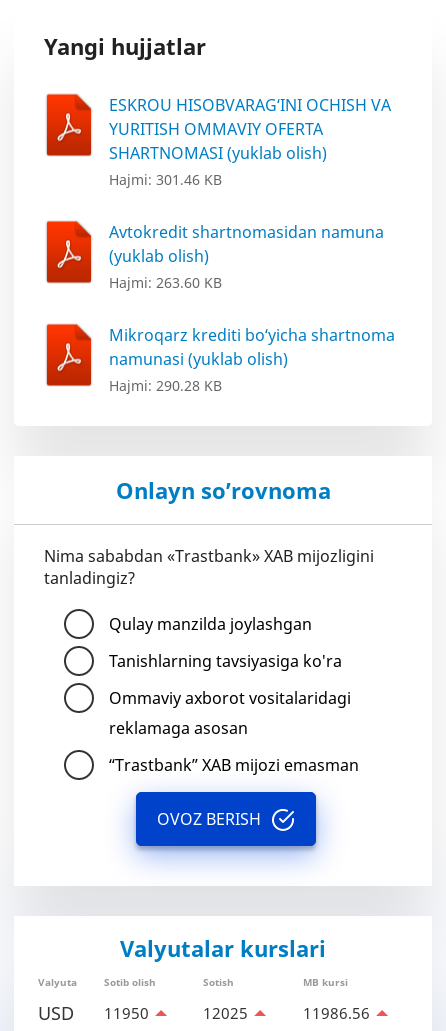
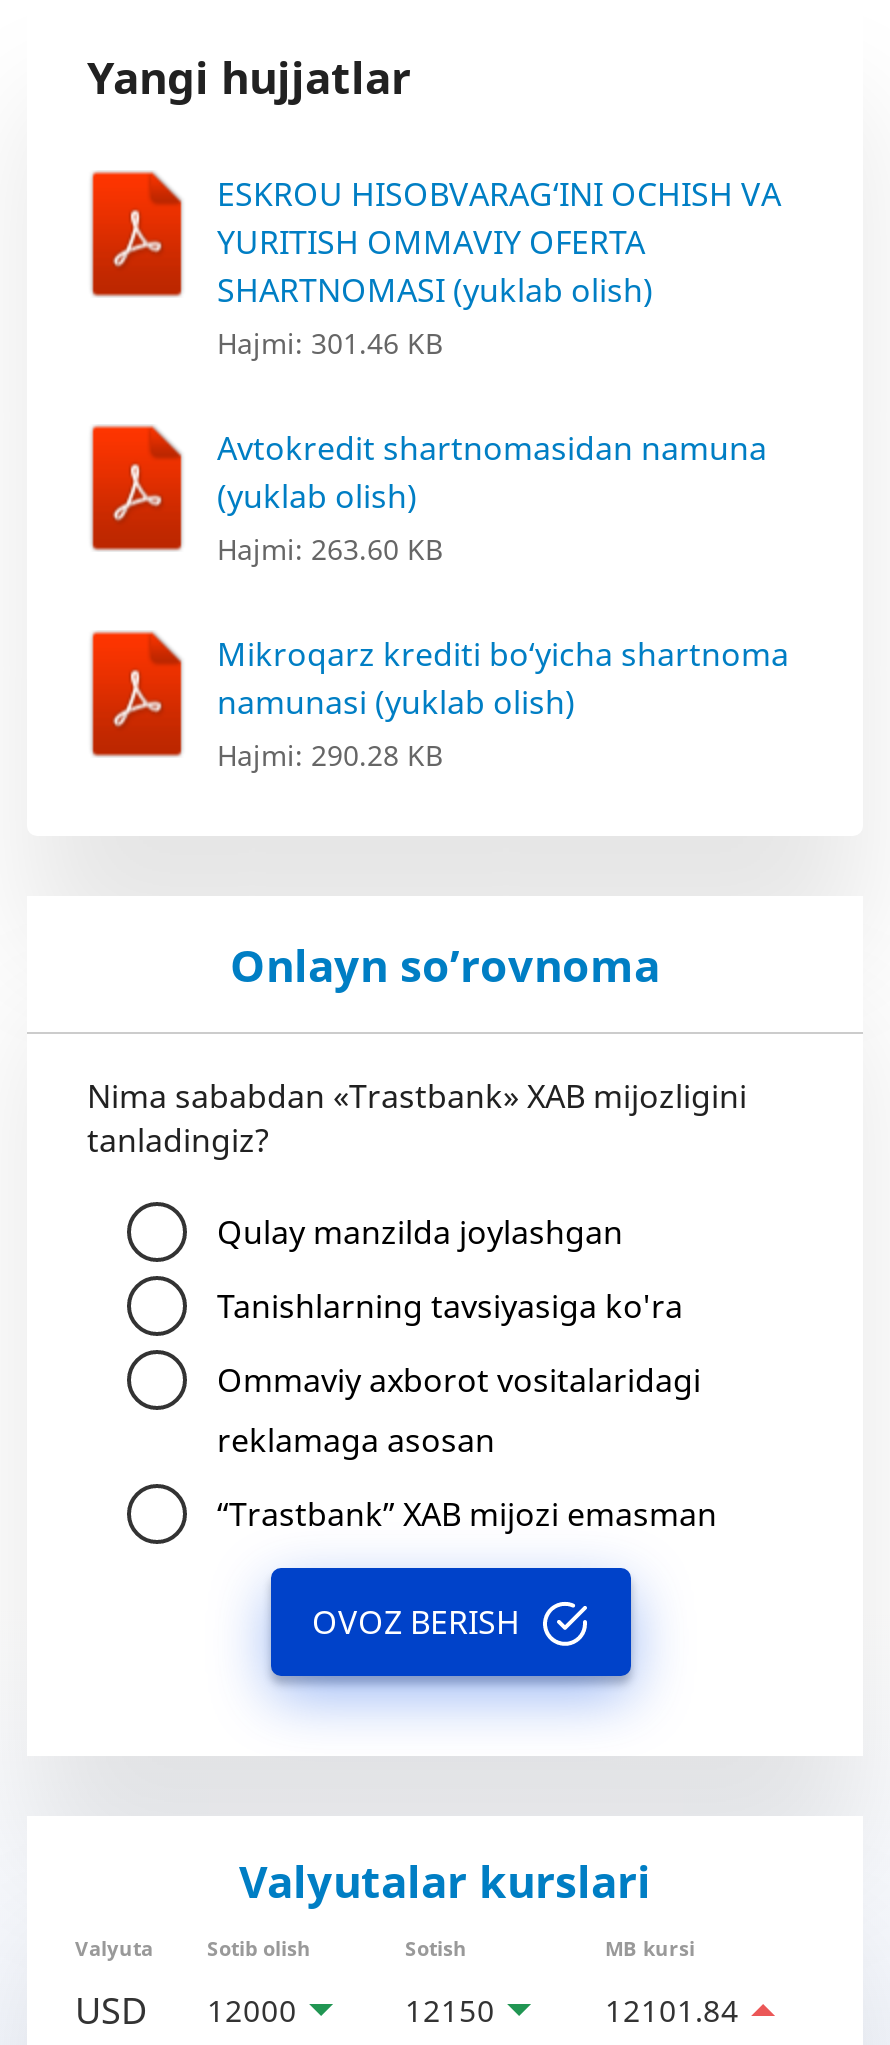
[38,1001,149,1025] USD 11950 -> [75,1986,297,2034] USD 12000
[203,1003,248,1023] 12025 -> [405,1990,495,2030] 12150
[303,1003,370,1023] 11986.56 -> [605,1990,739,2030] 12101.84

